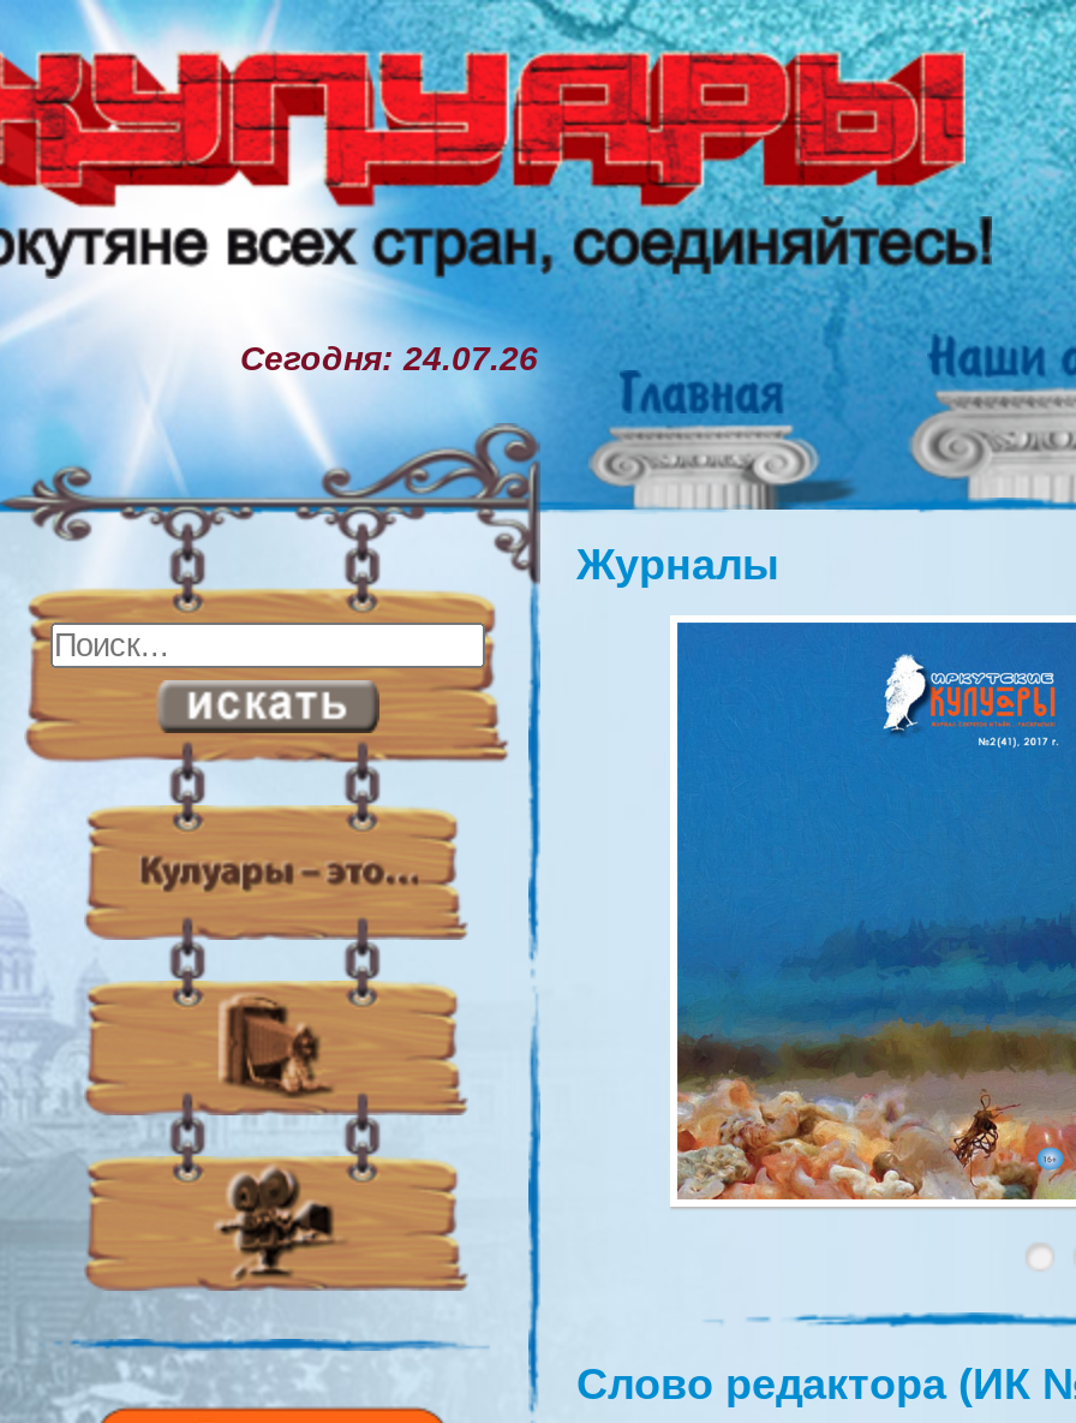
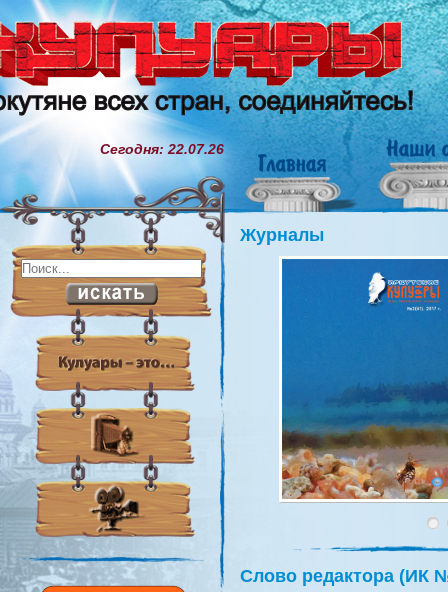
[240,339,538,377] Сегодня: 24.07.26 -> [100,141,224,157] Сегодня: 22.07.26

